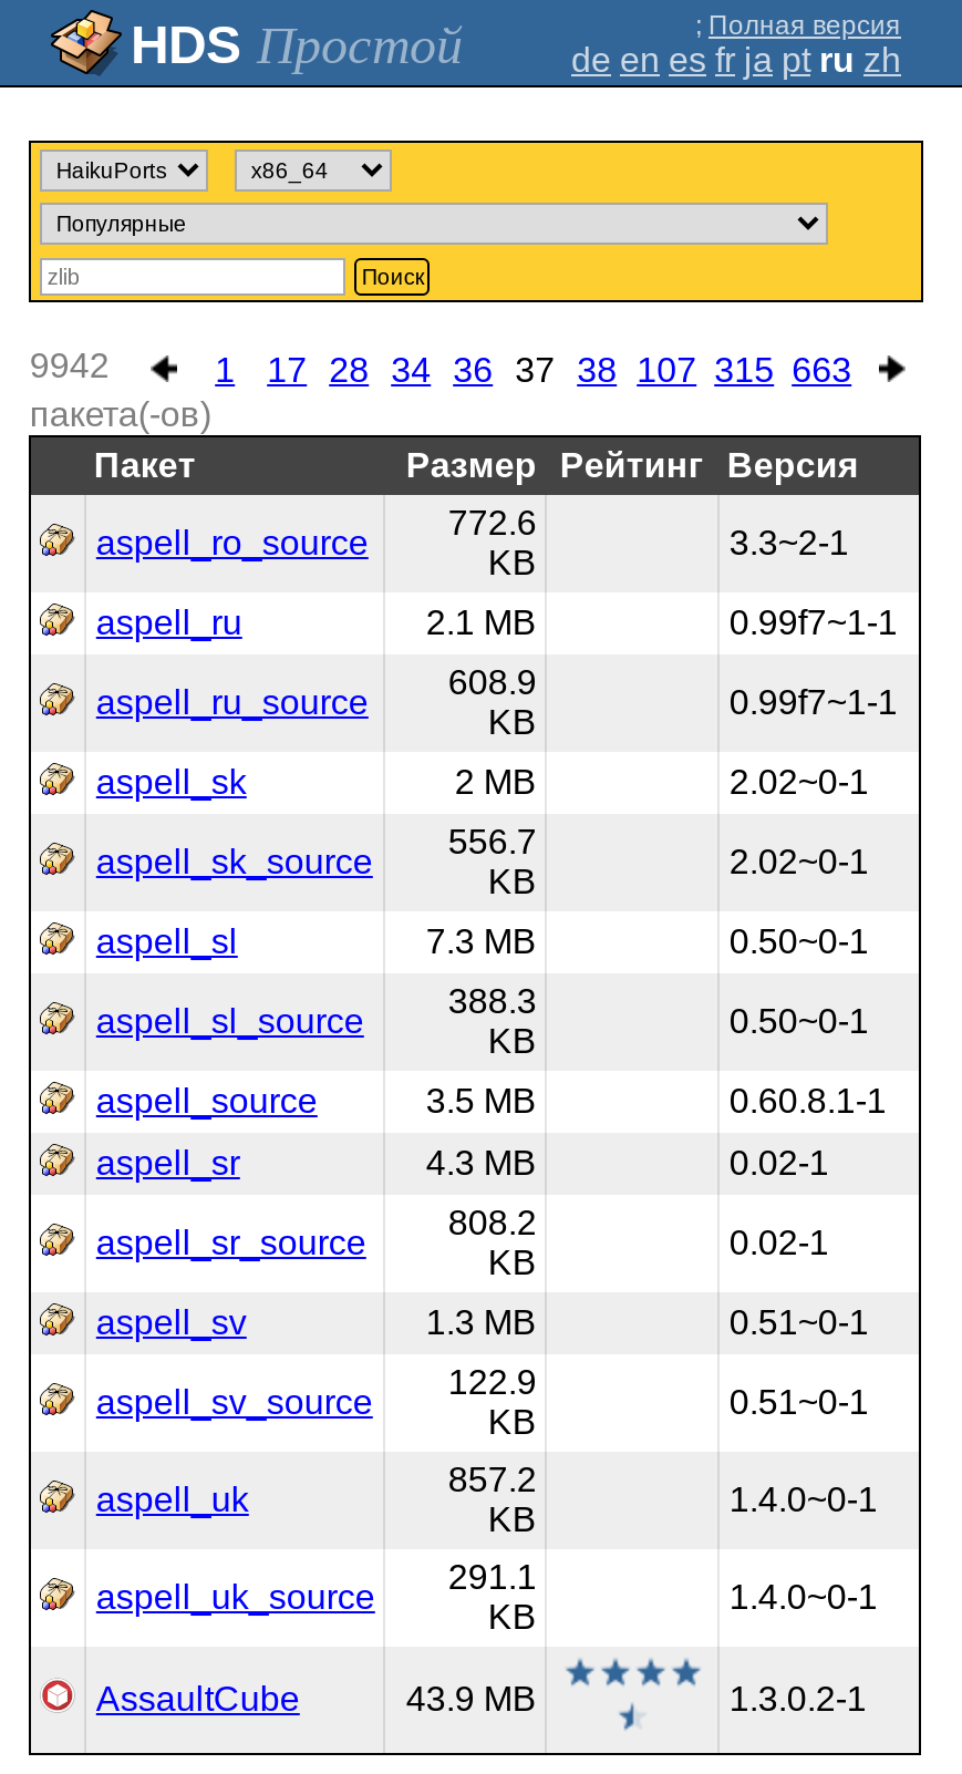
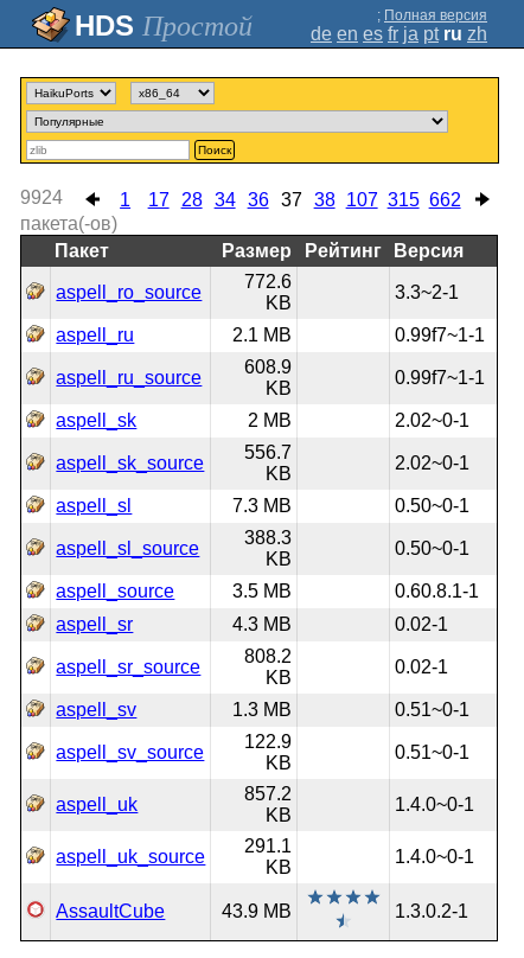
[30,347,109,384] 9942 -> [21,187,63,207] 9924
[215,351,852,389] 1 17 28 34 36 37 38 107 315 663 -> [120,190,461,210] 1 17 28 34 36 37 38 107 315 662

